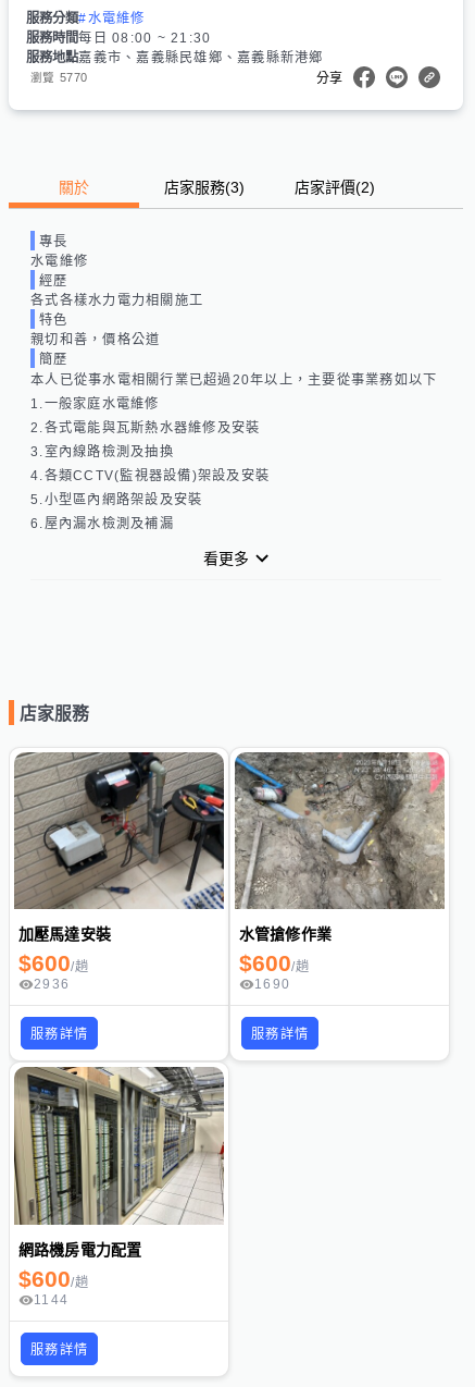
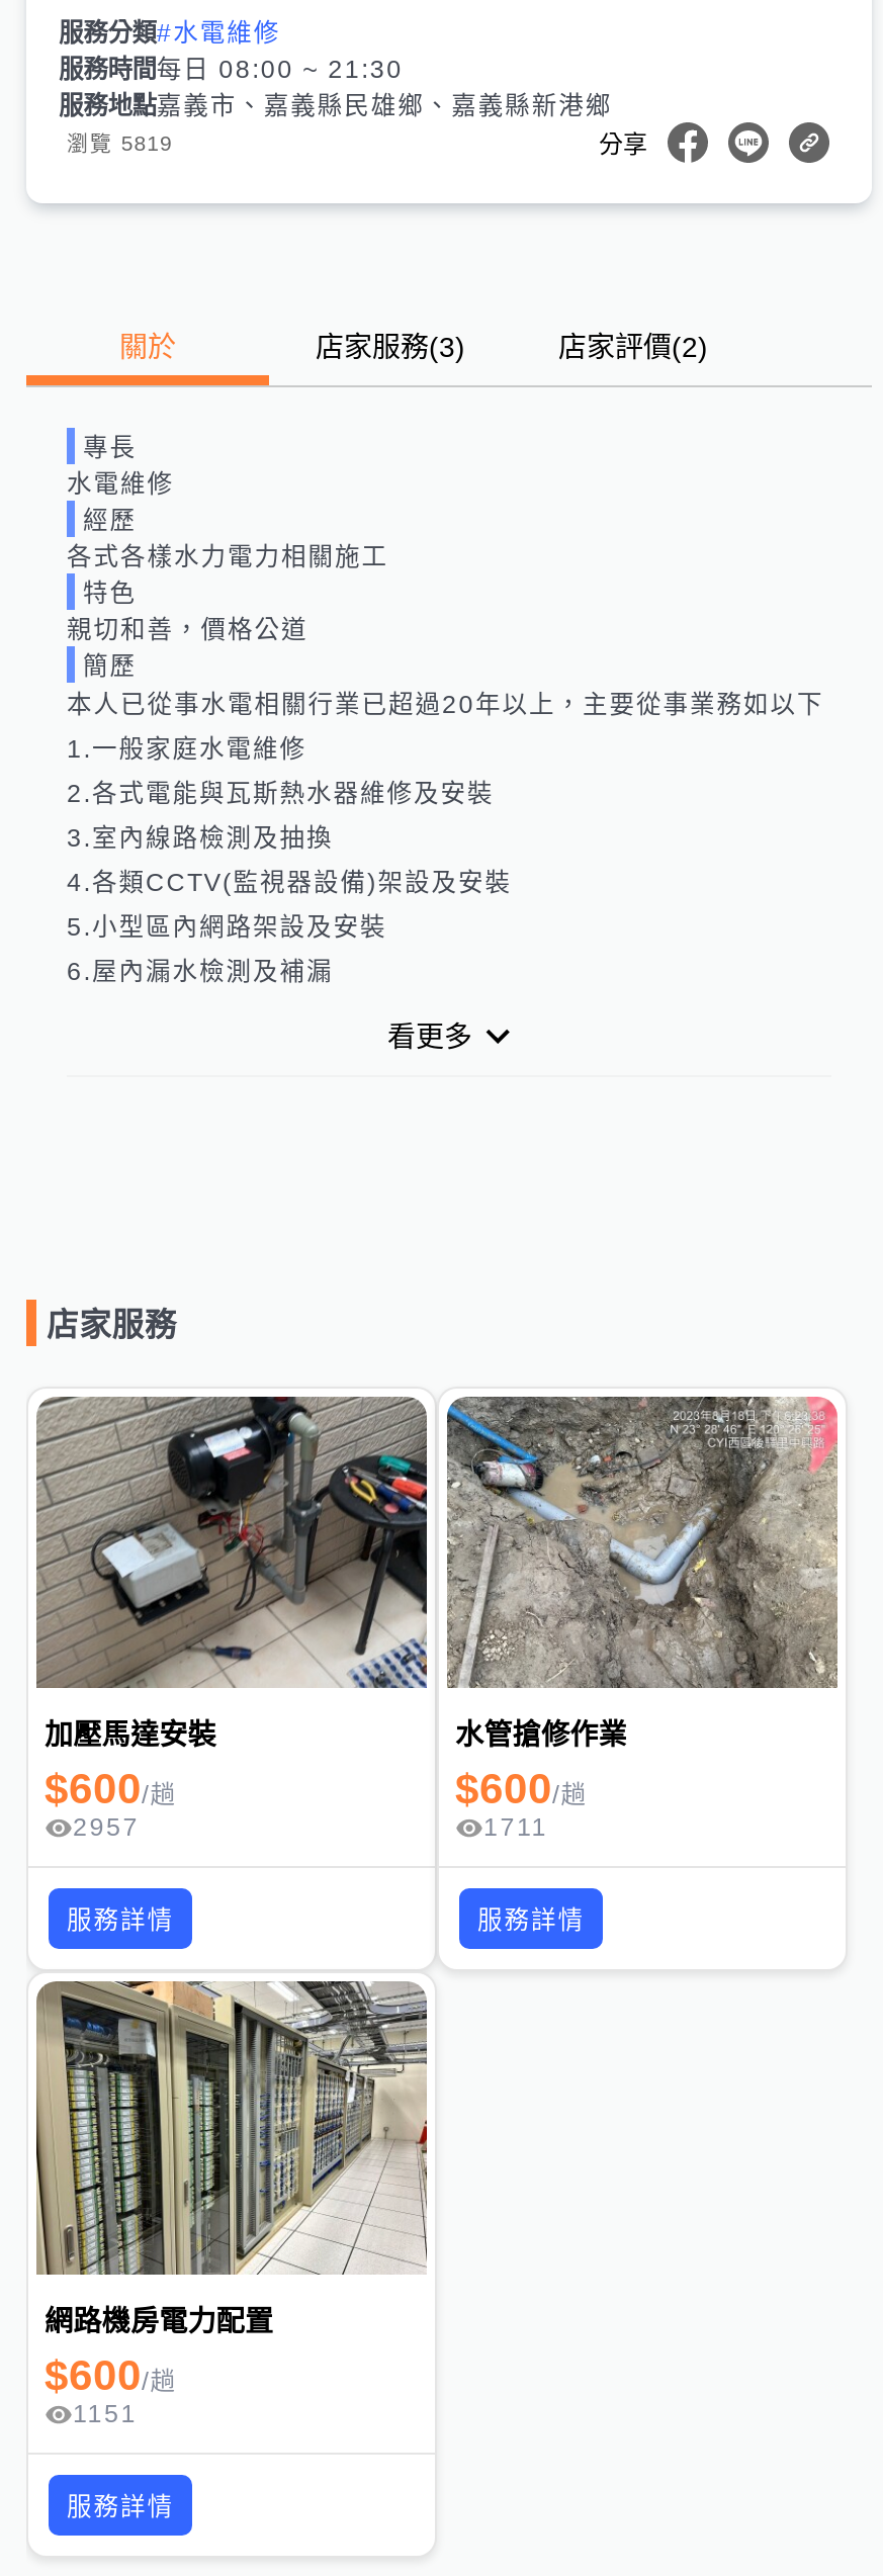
[30,70,87,84] 瀏覽 5770 -> [67,129,173,155] 瀏覽 5819
[34,977,70,992] 2936 -> [73,1814,140,1842] 2957
[254,977,290,992] 1690 -> [483,1814,548,1842] 1711
[34,1292,68,1308] 1144 -> [73,2400,138,2428] 1151

